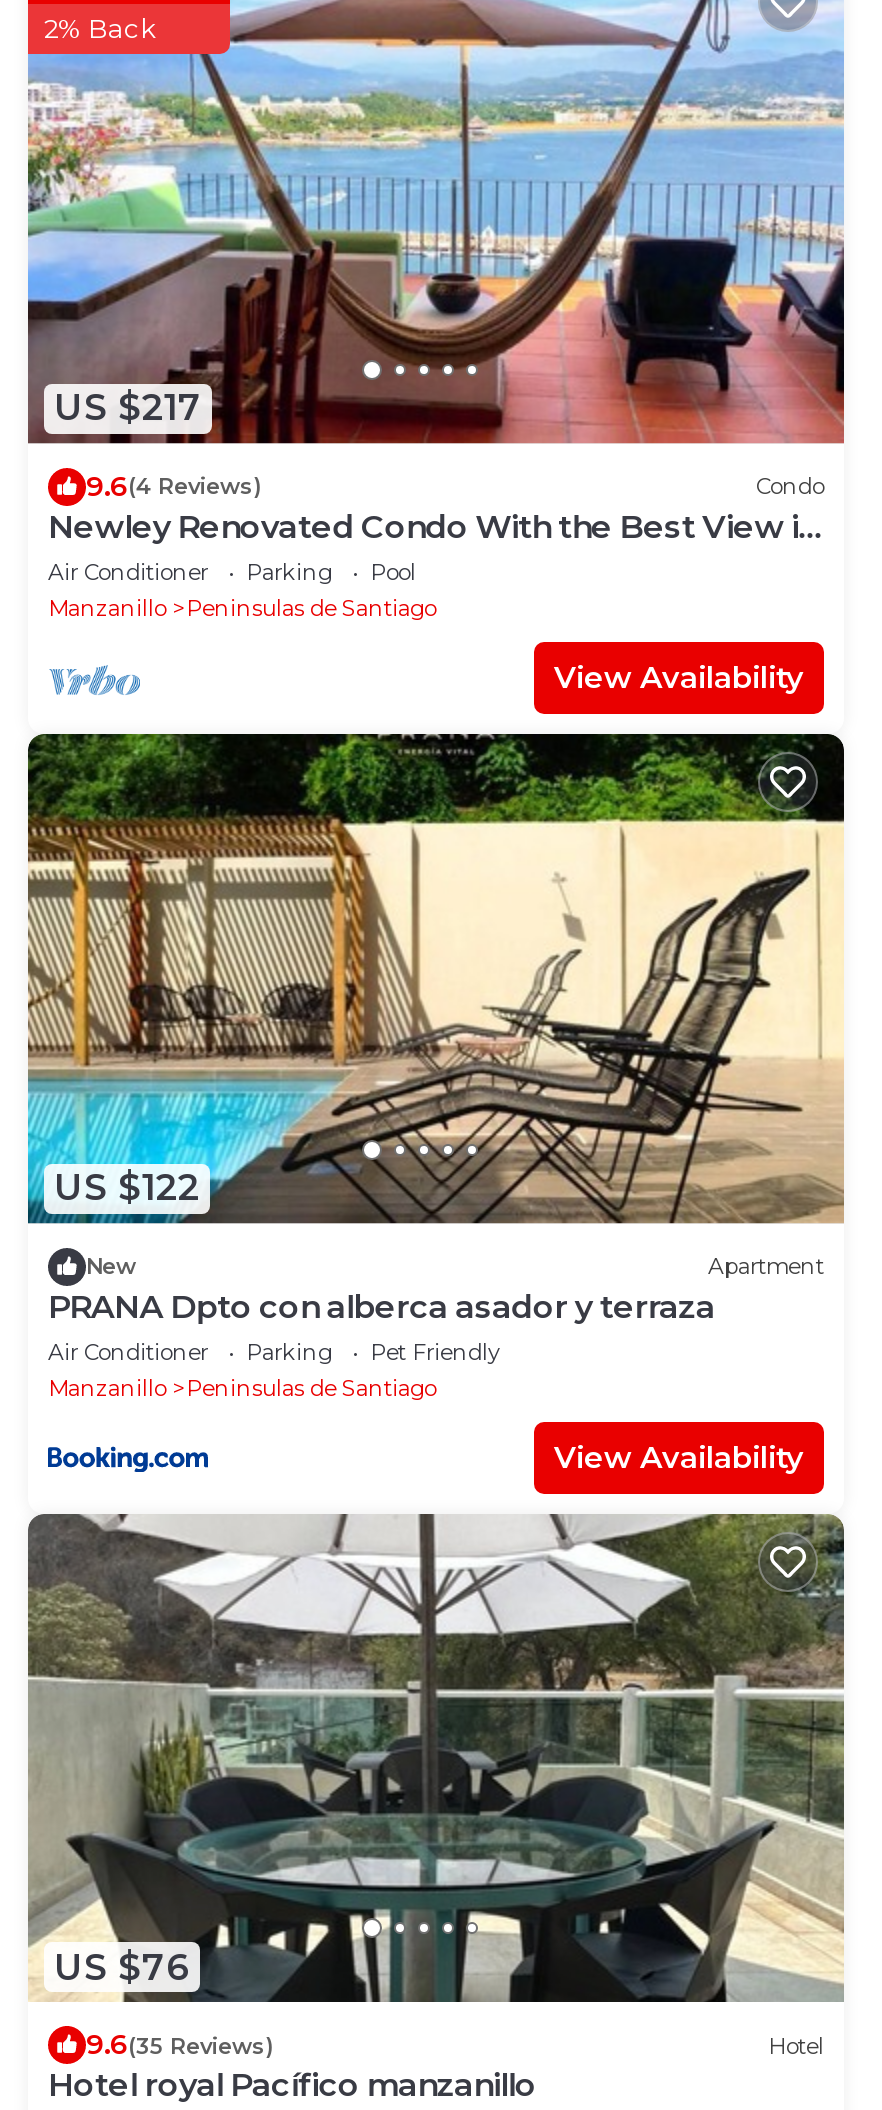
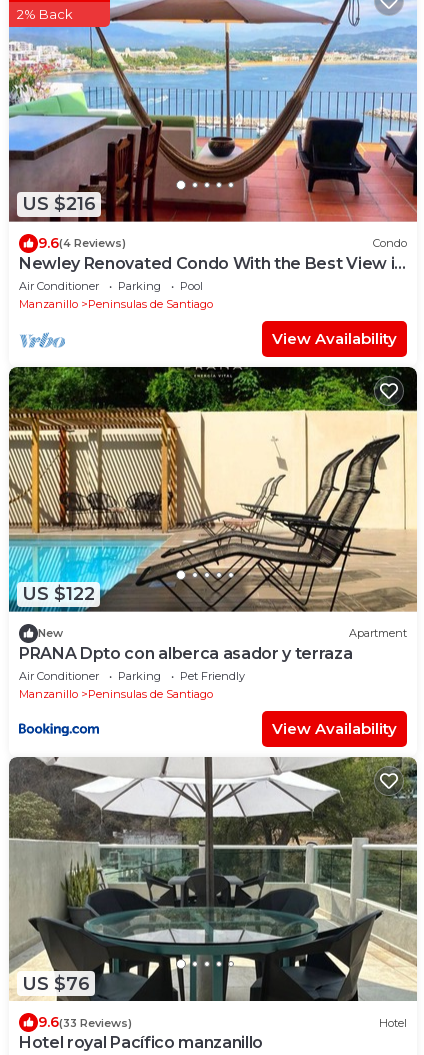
[54,387,202,431] US $217 -> [22,193,96,215] US $216
[86,2027,274,2063] 9.6(35 Reviews) -> [38,1013,132,1031] 9.6(33 Reviews)

